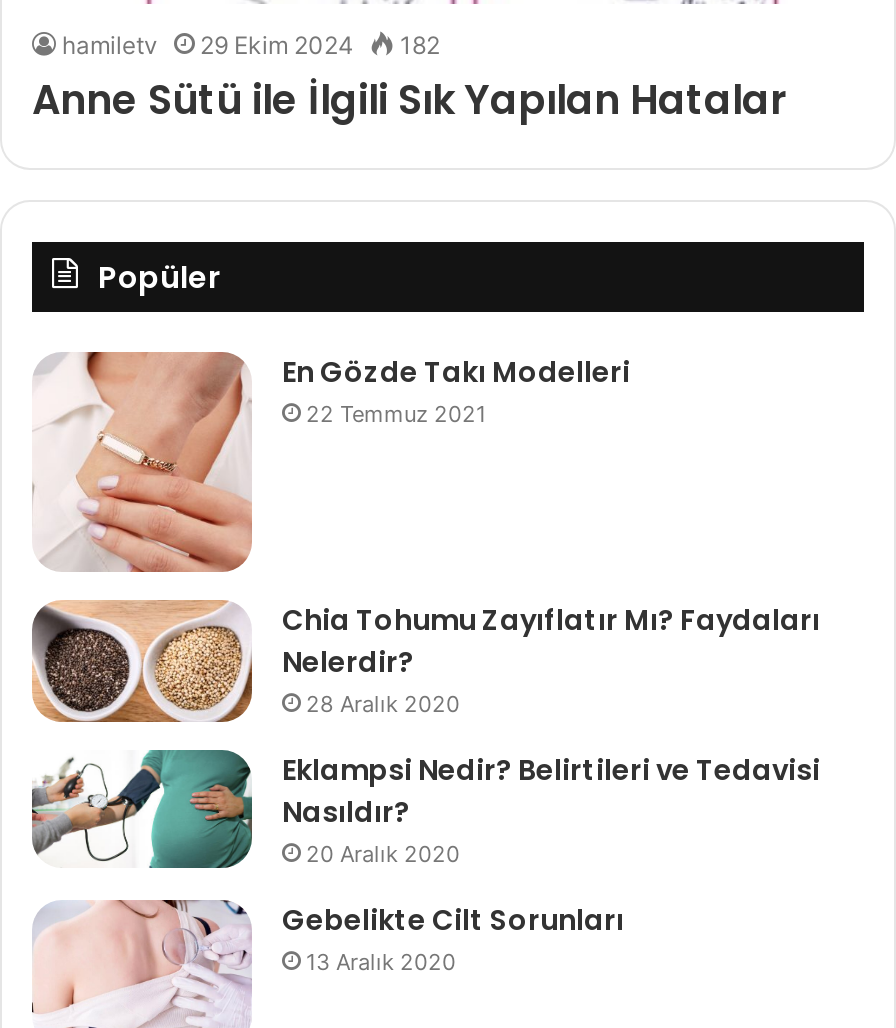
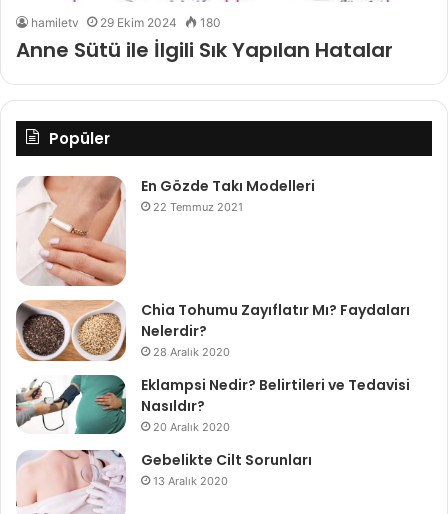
[62,29,440,59] hamiletv 29 Ekim 2024 182 -> [31,15,221,30] hamiletv 29 Ekim 2024 180

